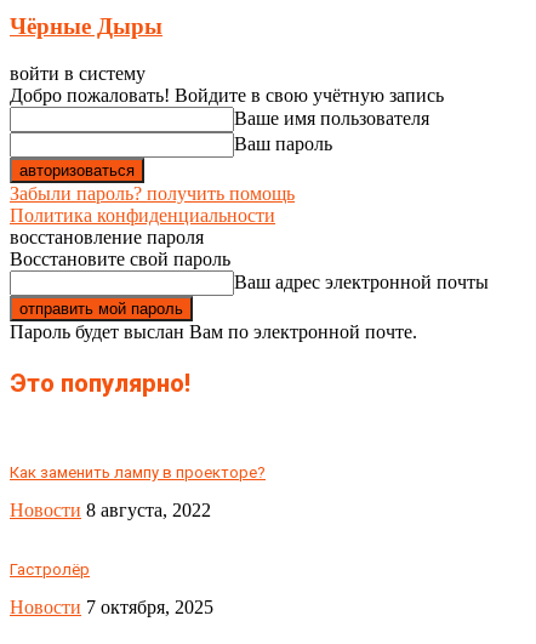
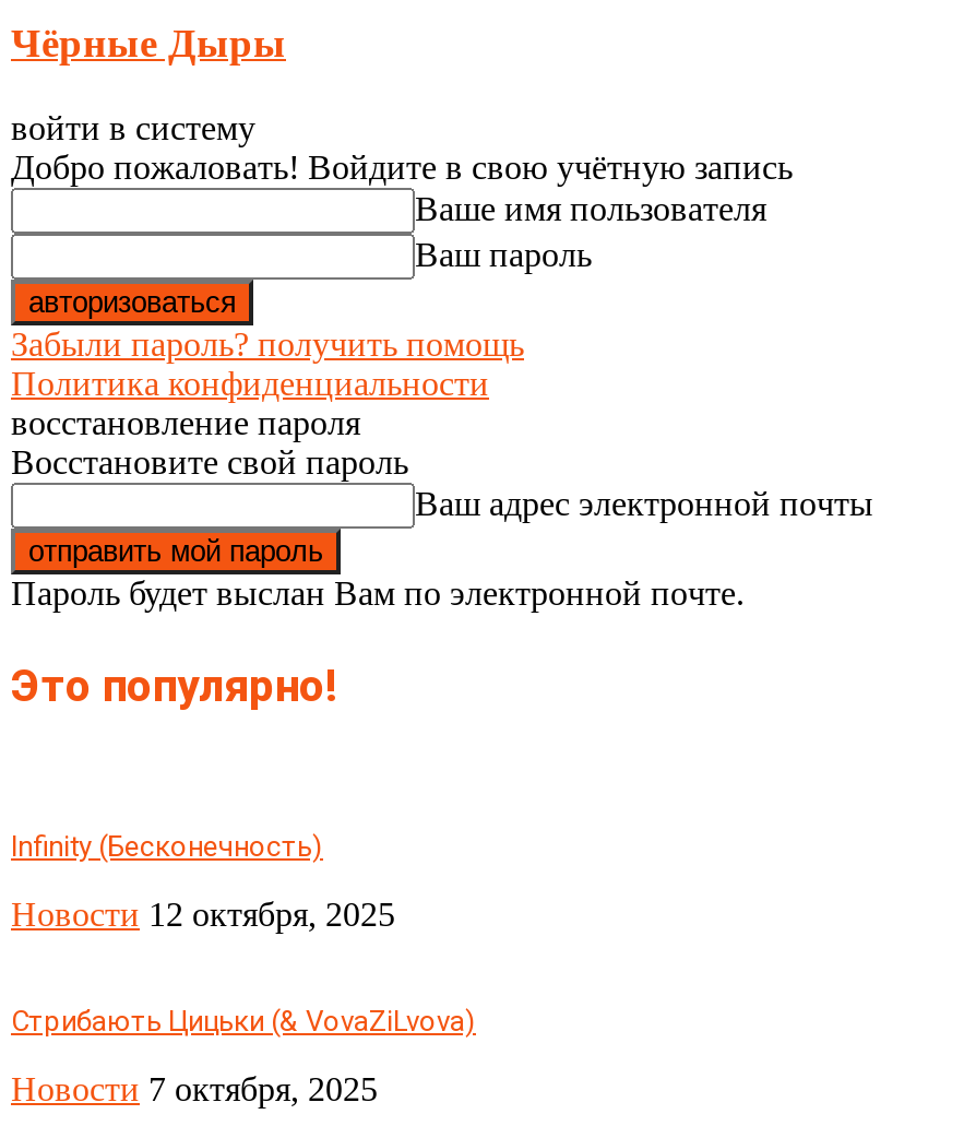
[10,464,266,482] Как заменить лампу в проекторе? -> [11,830,323,863] Infinity (Бесконечность)
[10,500,211,521] Новости 8 августа, 2022 -> [11,896,395,933] Новости 12 октября, 2025
[10,561,90,579] Гастролёр -> [11,1005,476,1038] Стрибають Цицьки (& VovaZiLvova)

